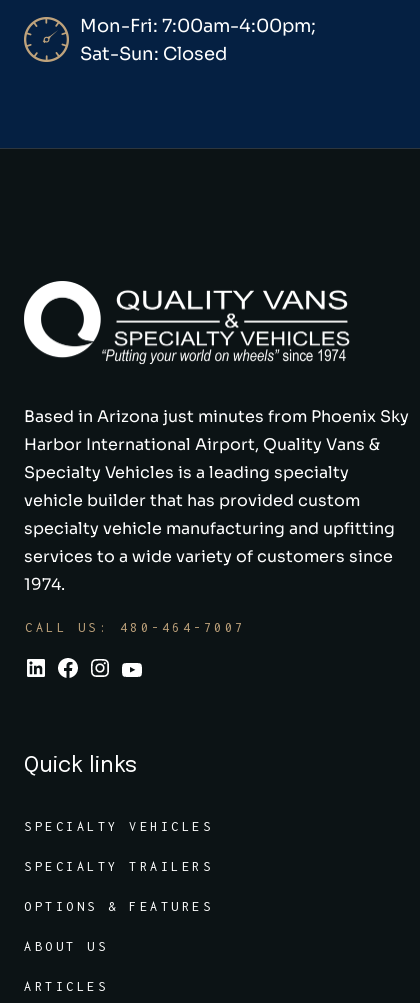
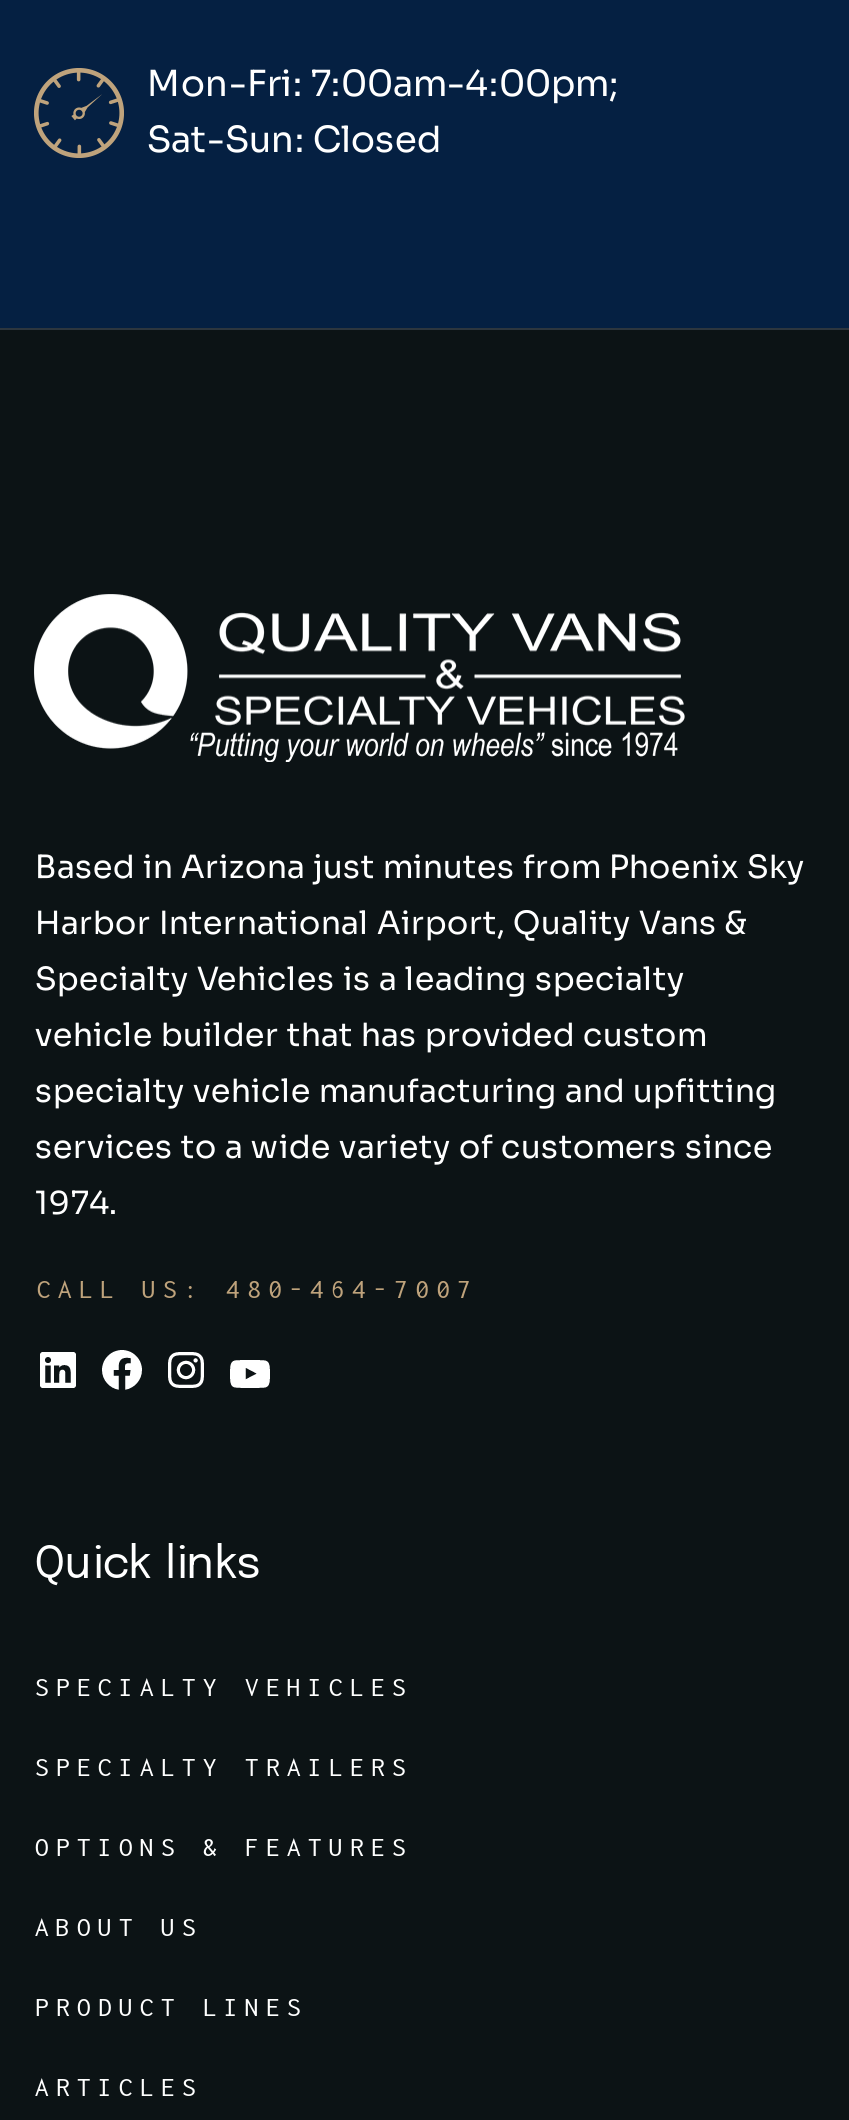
none -> [35,1991,308,2021] PRODUCT LINES

